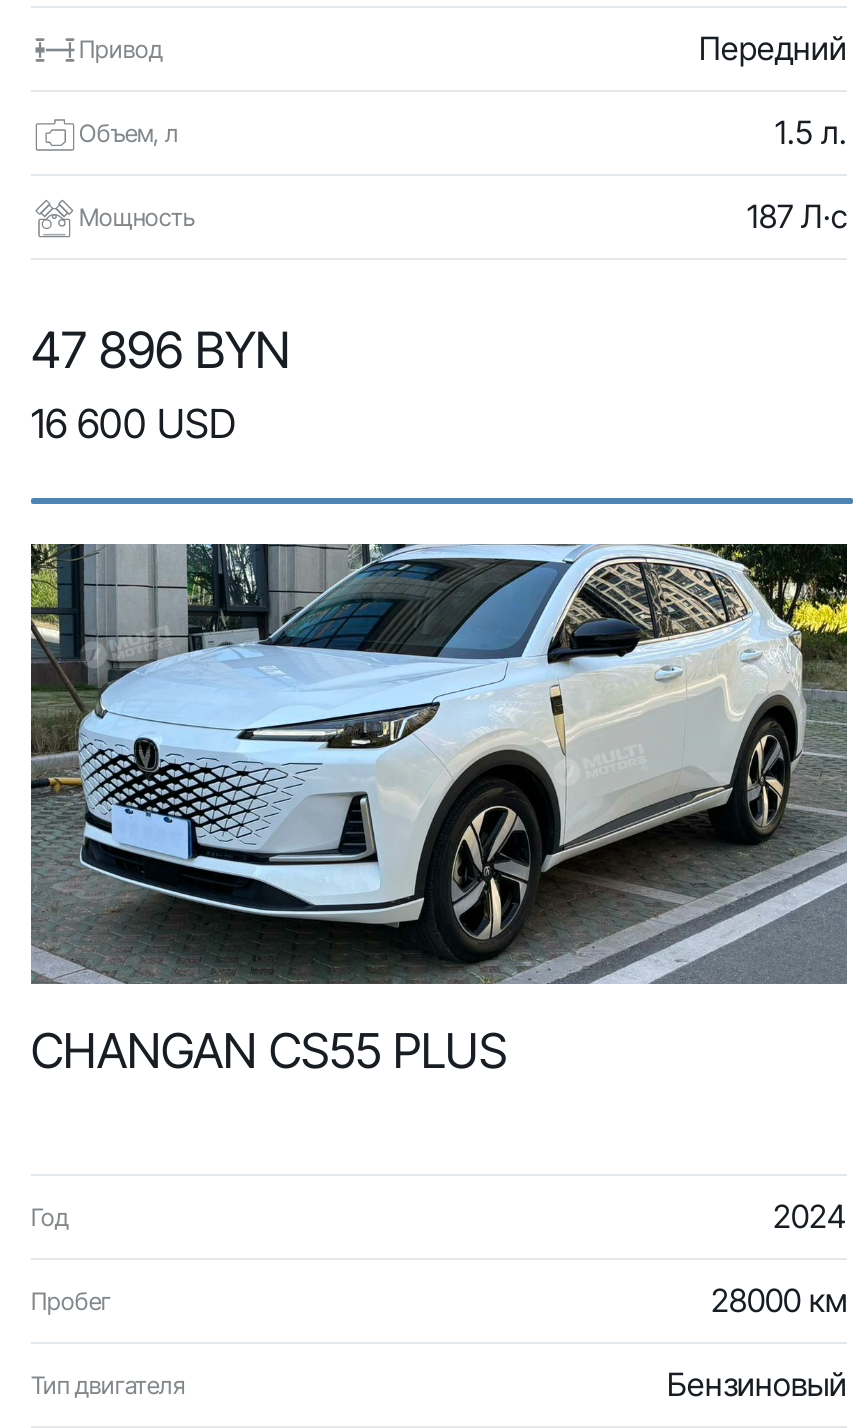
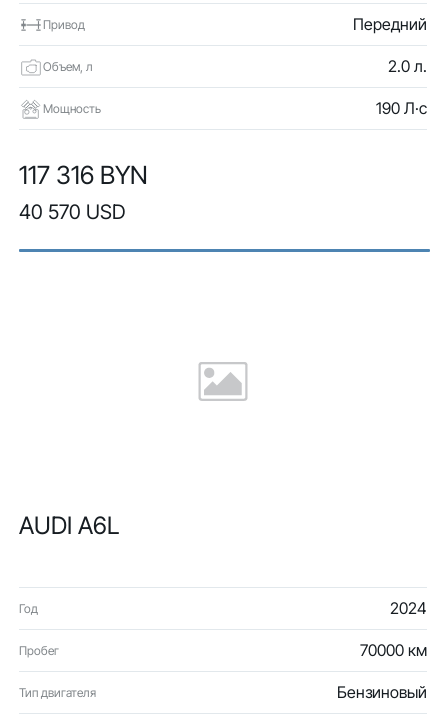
[775,112,847,152] 1.5 л. -> [388,56,427,76] 2.0 л.
[747,196,847,236] 187 Л·с -> [376,98,427,118] 190 Л·с
[31,320,291,448] 47 896 BYN | 16 600 USD -> [19,160,148,224] 117 316 BYN | 40 570 USD
[29,542,849,986] [image] -> none
[31,1022,507,1080] CHANGAN CS55 PLUS -> [19,511,119,540] AUDI A6L
[711,1280,847,1320] 28000 км -> [360,640,427,660] 70000 км

